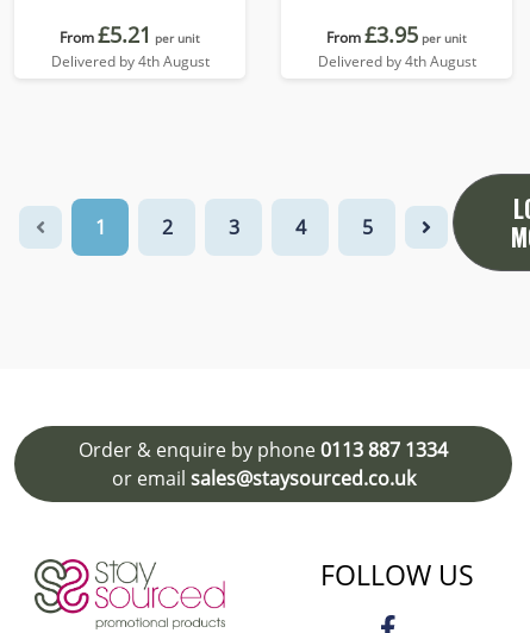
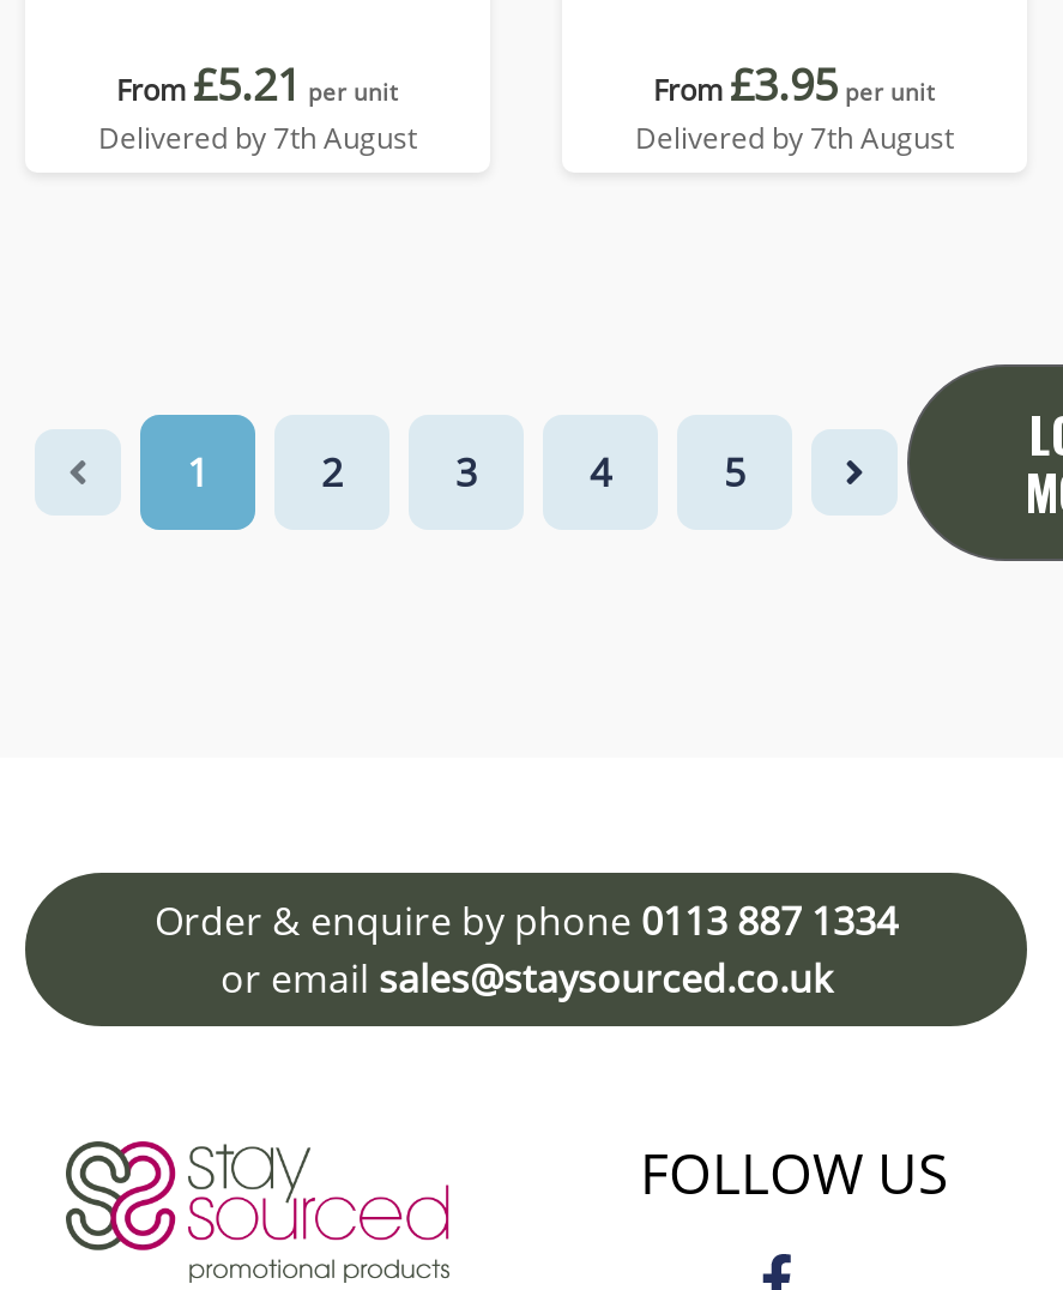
[51,51,209,71] Delivered by 4th August -> [98,117,417,158] Delivered by 7th August
[317,51,476,71] Delivered by 4th August -> [635,117,954,158] Delivered by 7th August

